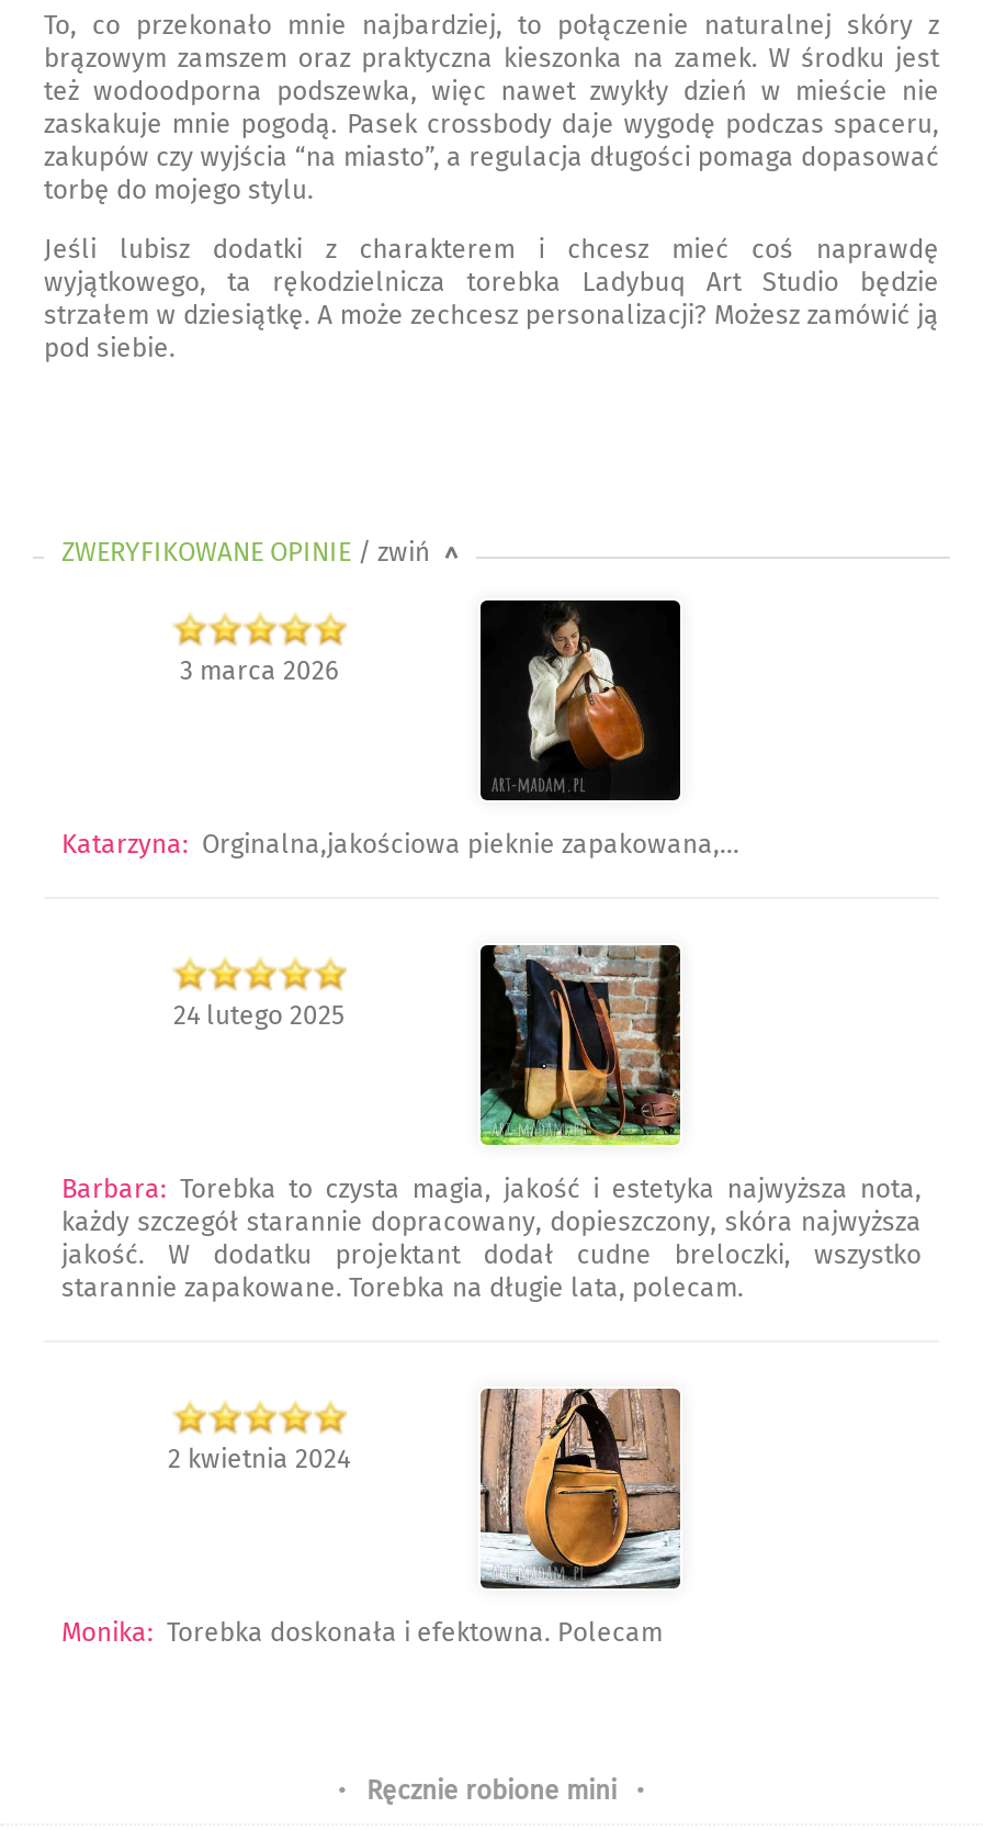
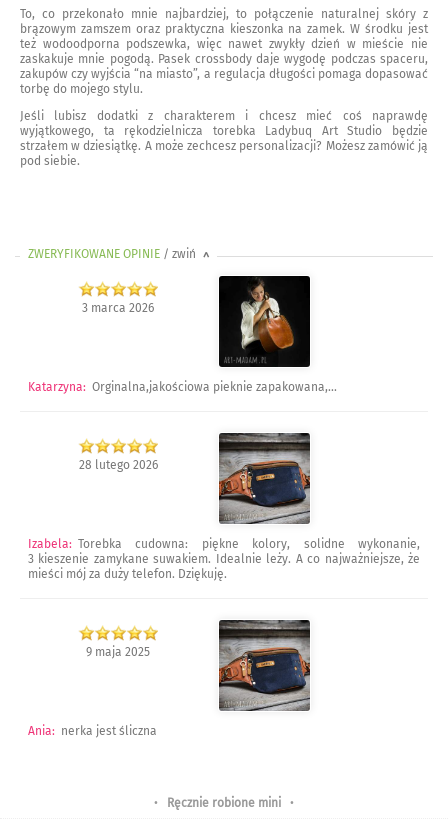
[61,945,922,1303] [image] | Barbara: Torebka to czysta magia, jakość i estetyka najwyższa nota, | każdy szczegół starannie dopracowany, dopieszczony, skóra najwyższa | jakość. W dodatku projektant dodał cudne breloczki, wszystko | starannie zapakowane. Torebka na długie lata, polecam. -> [28,433,420,581] [image] | Izabela: Torebka cudowna: piękne kolory, solidne wykonanie, | 3 kieszenie zamykane suwakiem. Idealnie leży. A co najważniejsze, że | mieści mój za duży telefon. Dziękuję.
[173,1000,344,1031] 24 lutego 2025 -> [78,458,157,472] 28 lutego 2026
[483,1386,680,1588] [image] -> [218,619,311,711] [image]
[168,1444,350,1474] 2 kwietnia 2024 -> [86,645,150,659] 9 maja 2025
[61,1617,663,1648] Monika: Torebka doskonała i efektowna. Polecam -> [28,724,157,738] Ania: nerka jest śliczna

